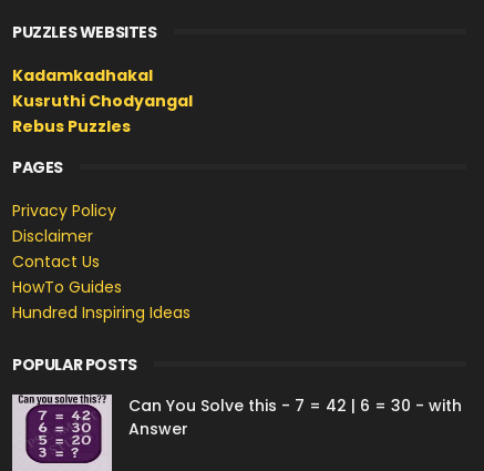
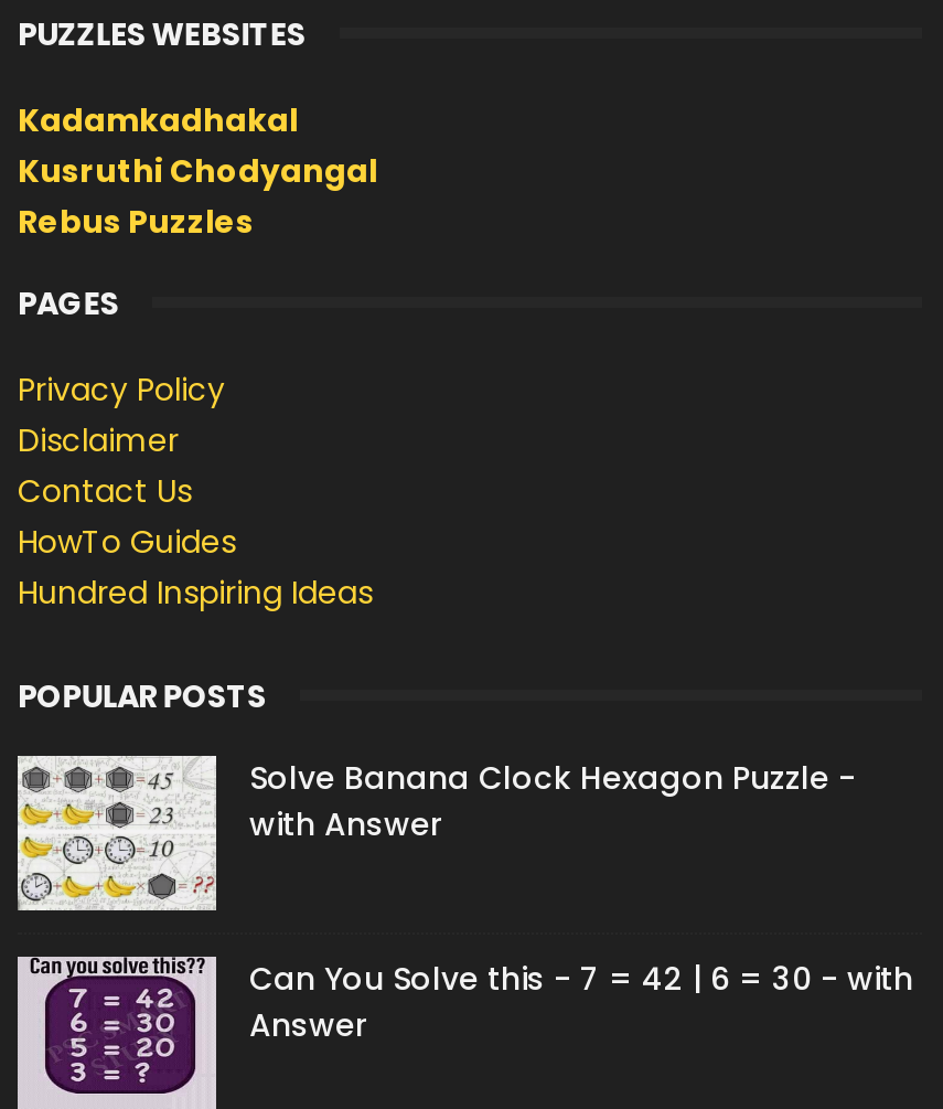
none -> [18,756,856,913] [image] | Solve Banana Clock Hexagon Puzzle - | with Answer

